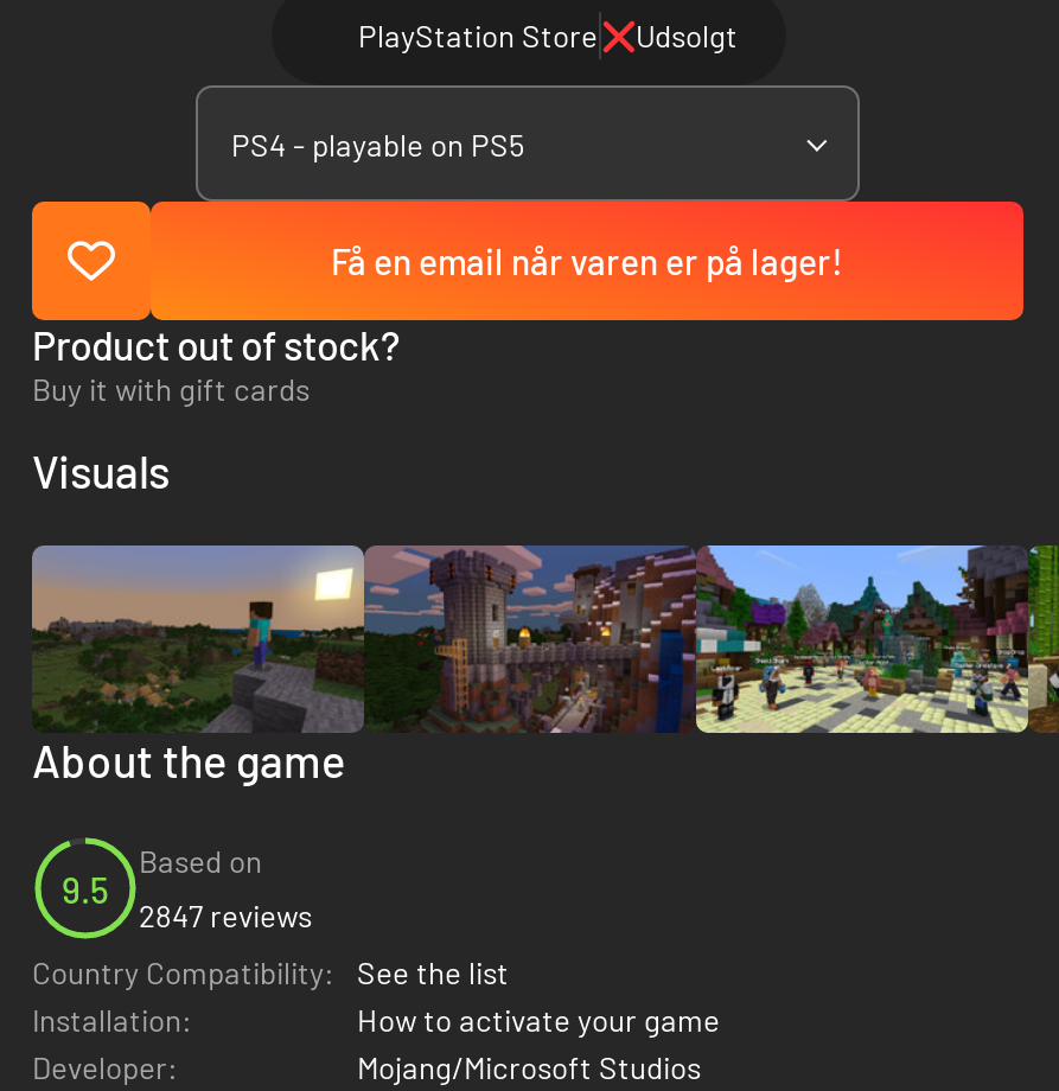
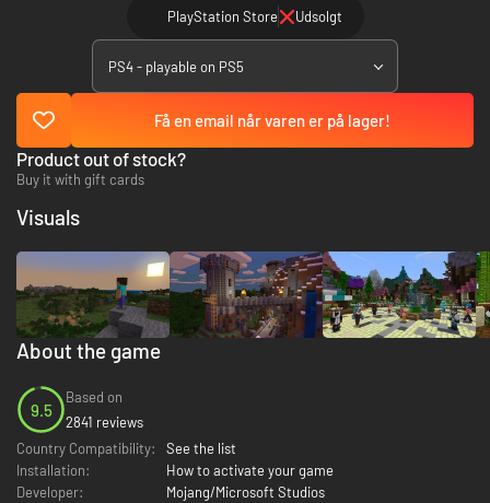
[139,895,312,933] 2847 reviews -> [66,413,143,430] 2841 reviews

